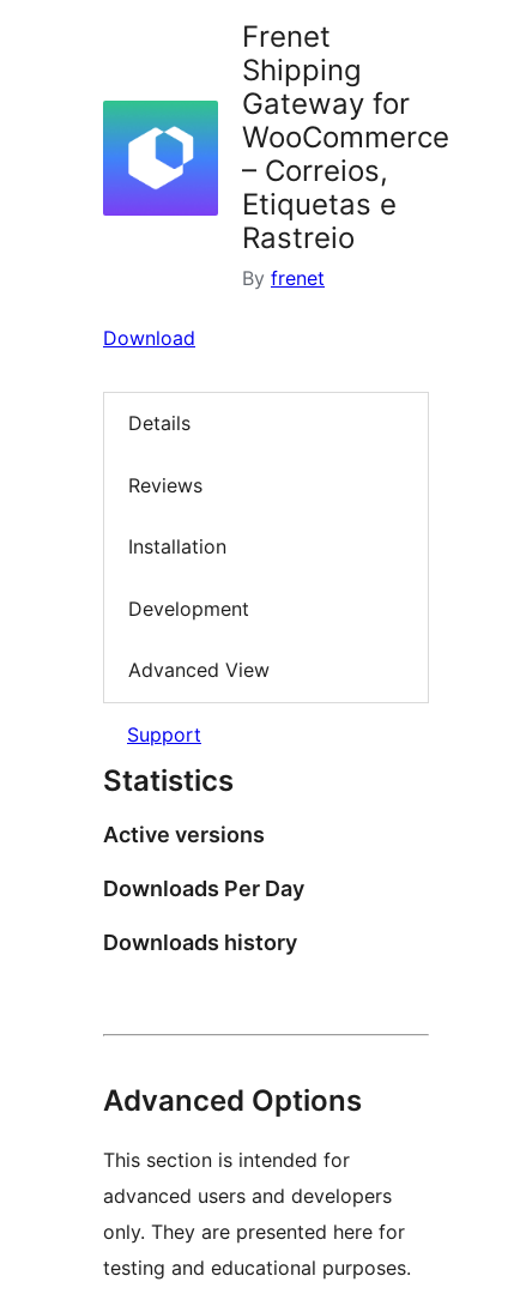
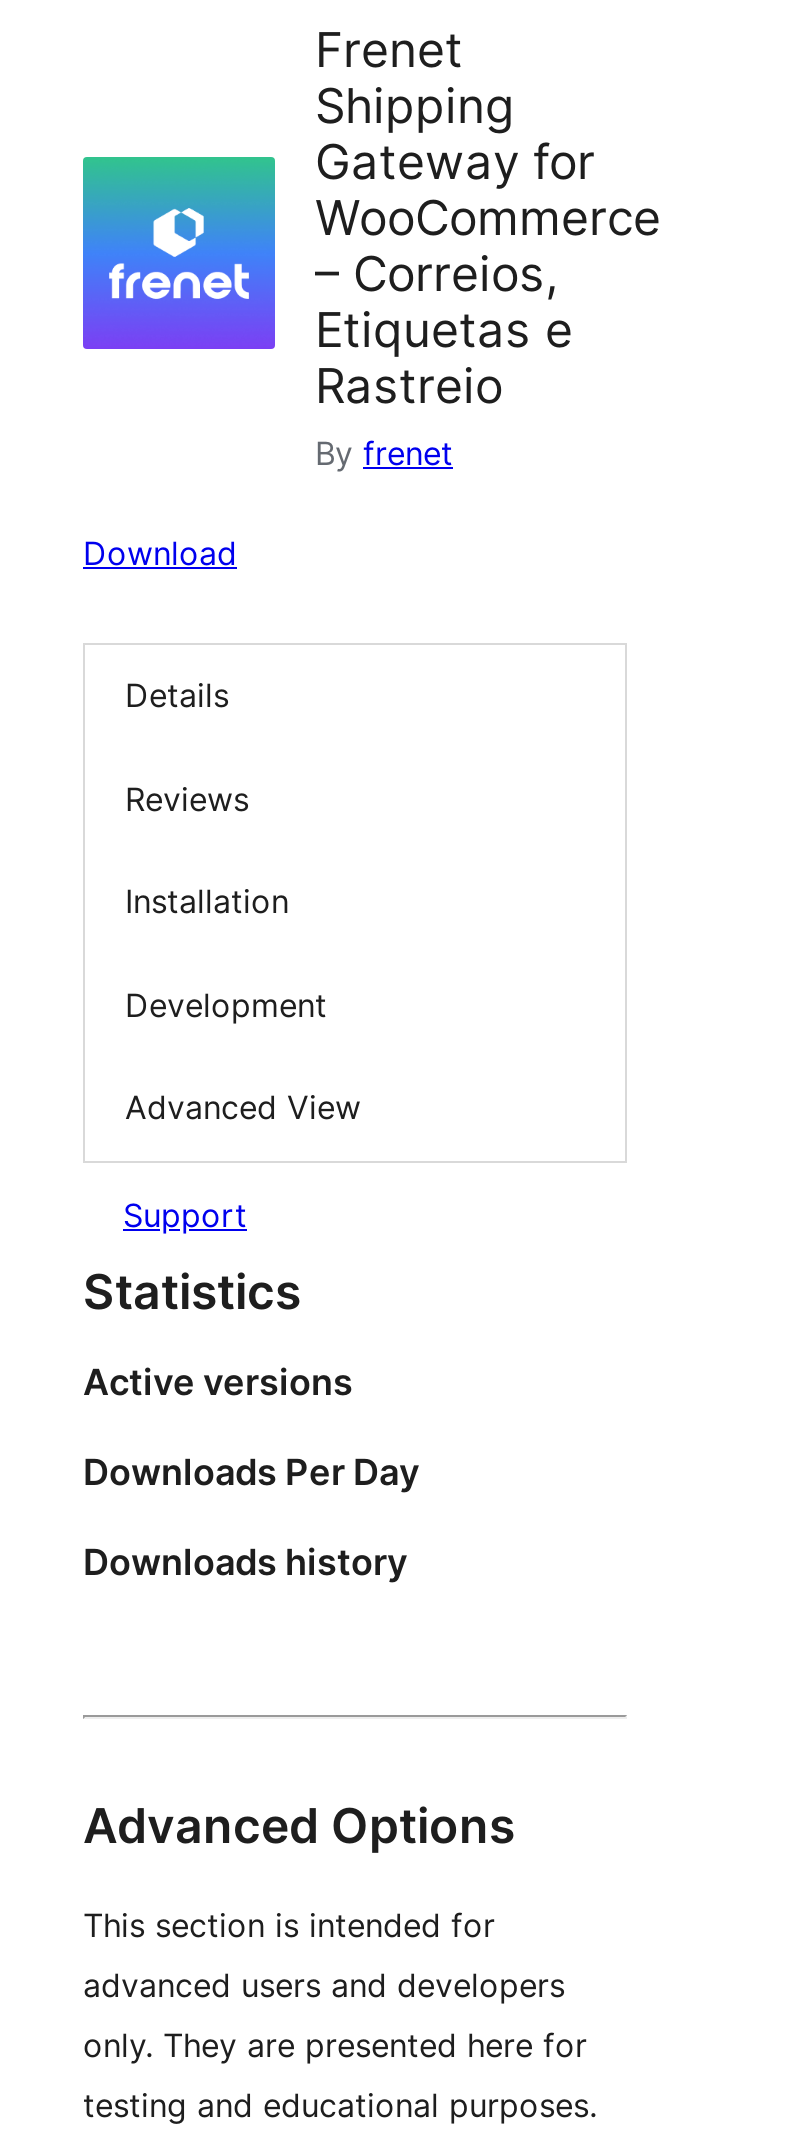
[119,125,202,191] [image] -> [107,201,251,305] [image]

